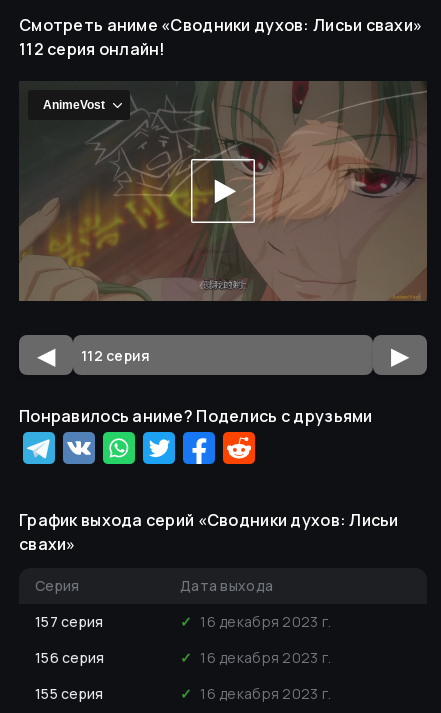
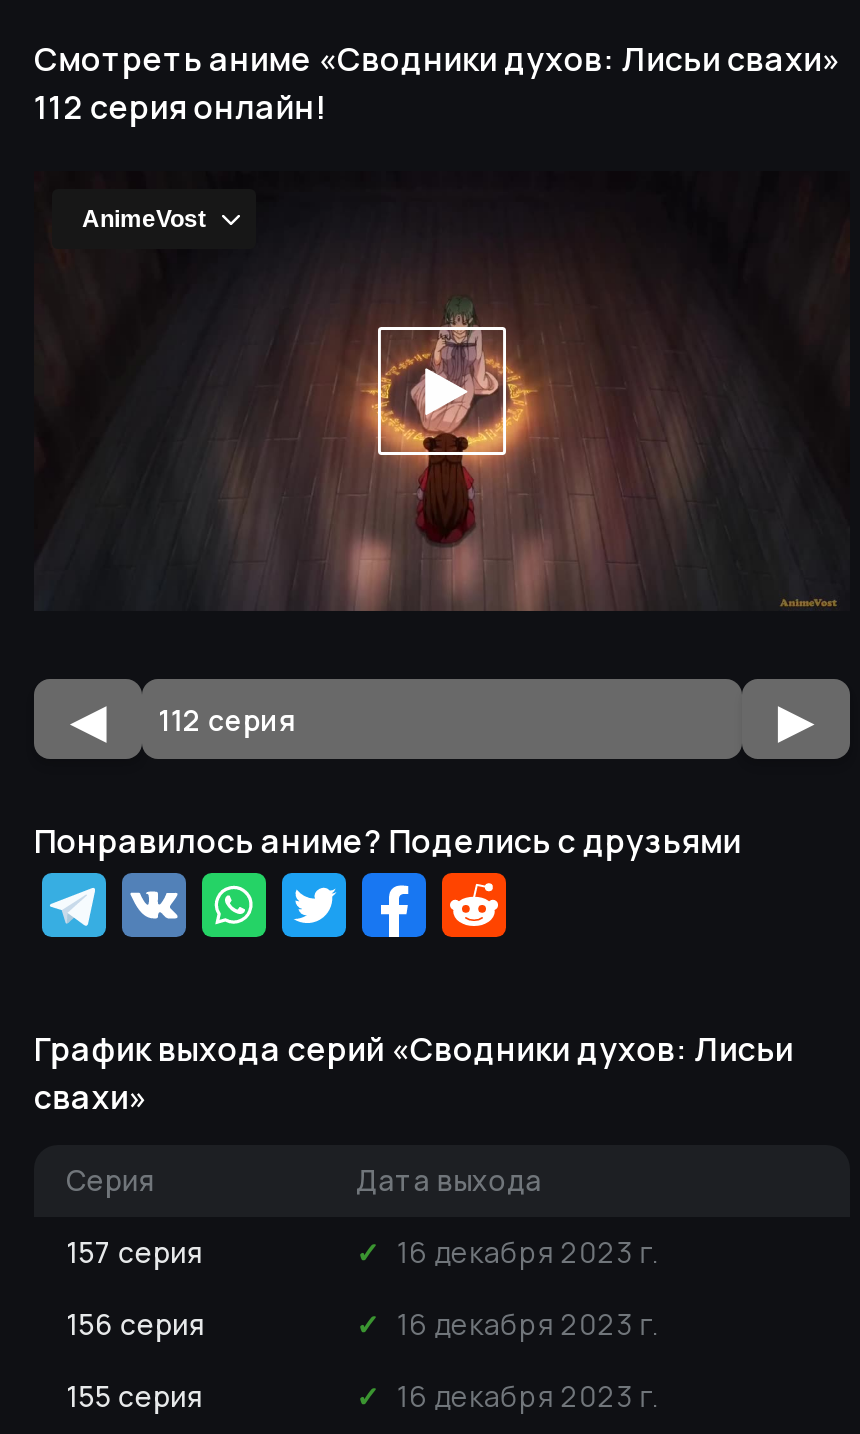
[18,81,427,302] [image] -> [36,173,848,611] [image]

